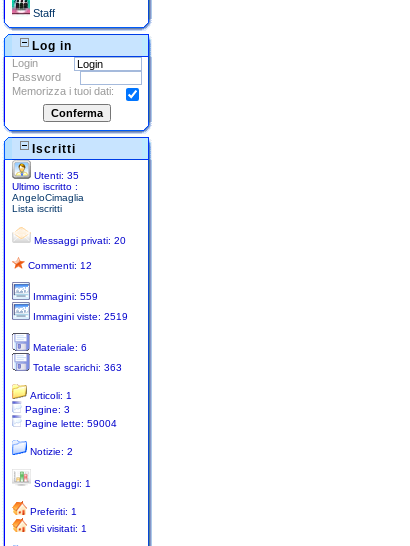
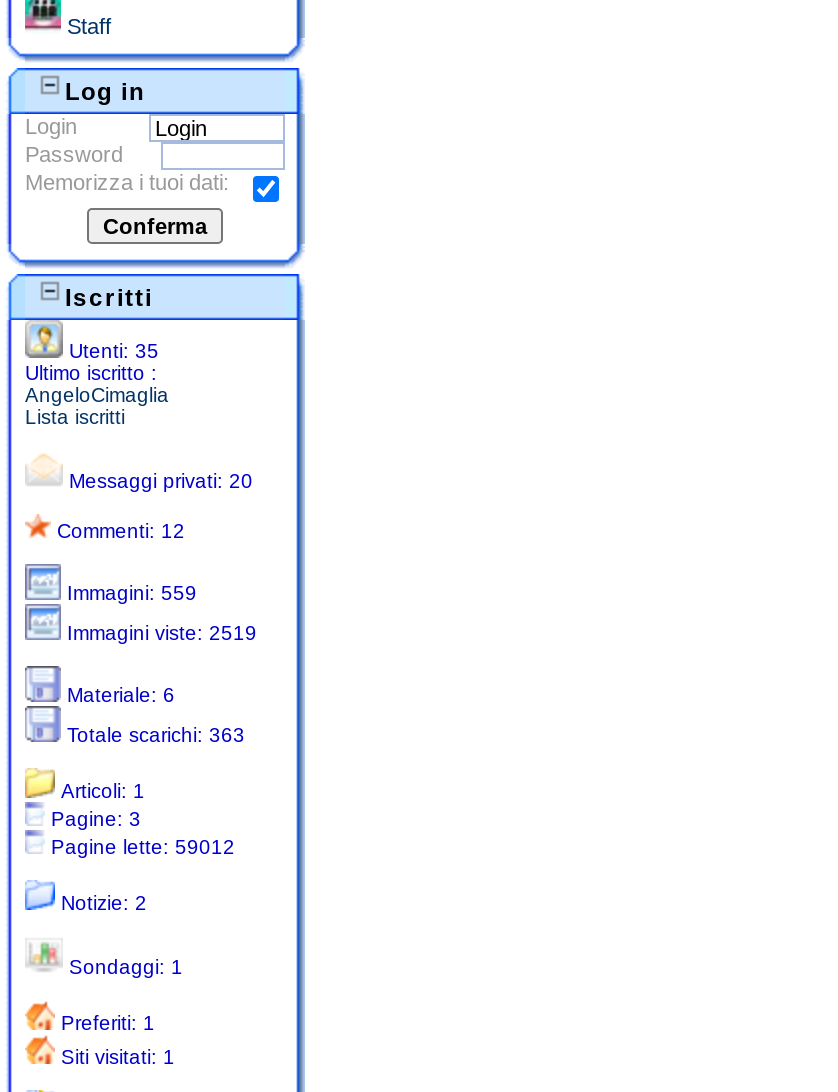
[22,418,117,429] Pagine lette: 59004 -> [45,836,235,858] Pagine lette: 59012

